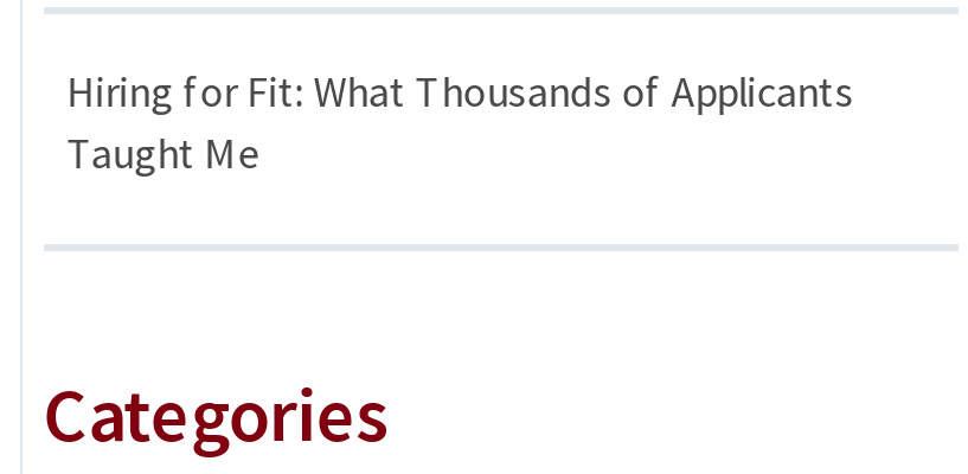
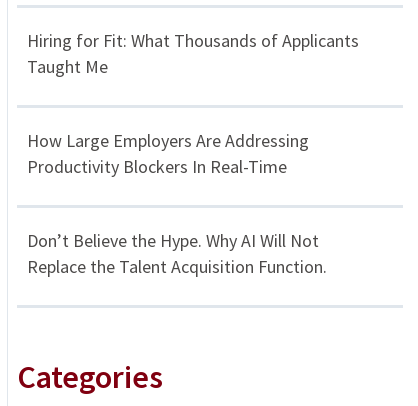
none -> [27,129,327,278] How Large Employers Are Addressing | Productivity Blockers In Real-Time | Don’t Believe the Hype. Why AI Will Not | Replace the Talent Acquisition Function.

